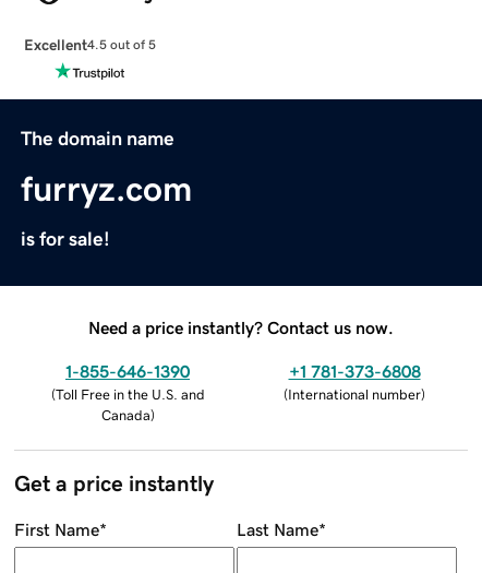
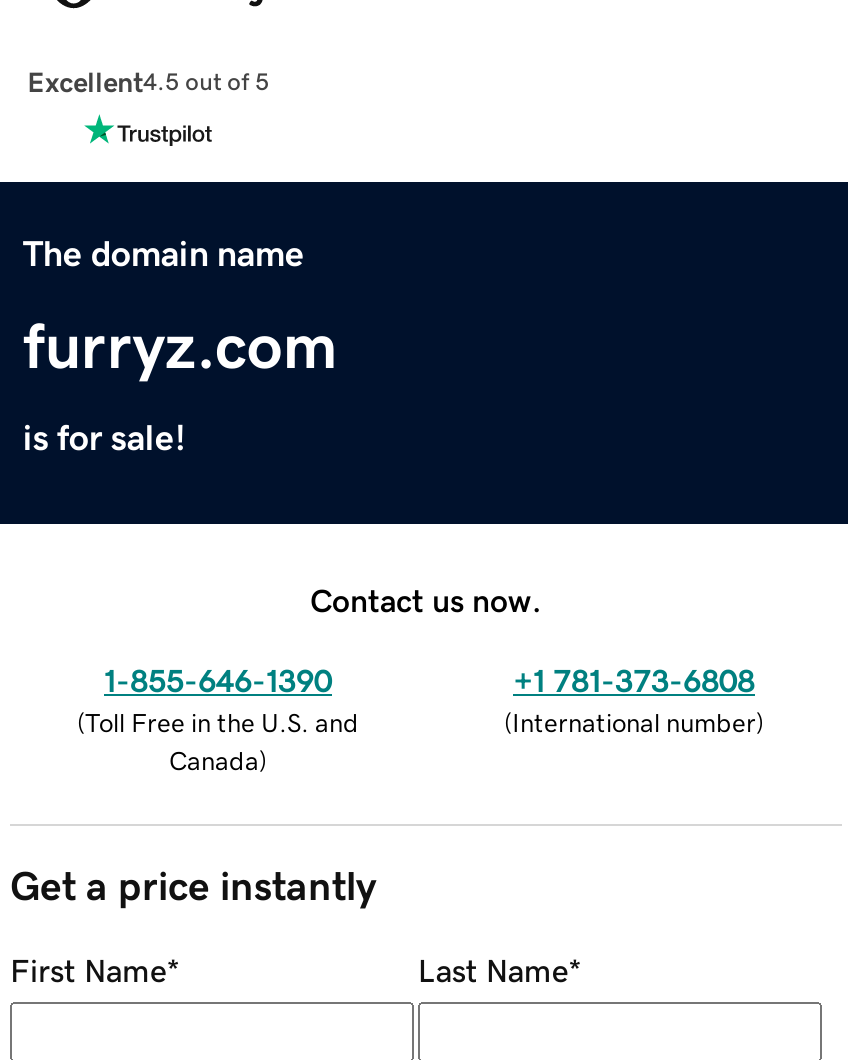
[88,318,394,336] Need a price instantly? Contact us now. -> [310,583,542,615] Contact us now.

